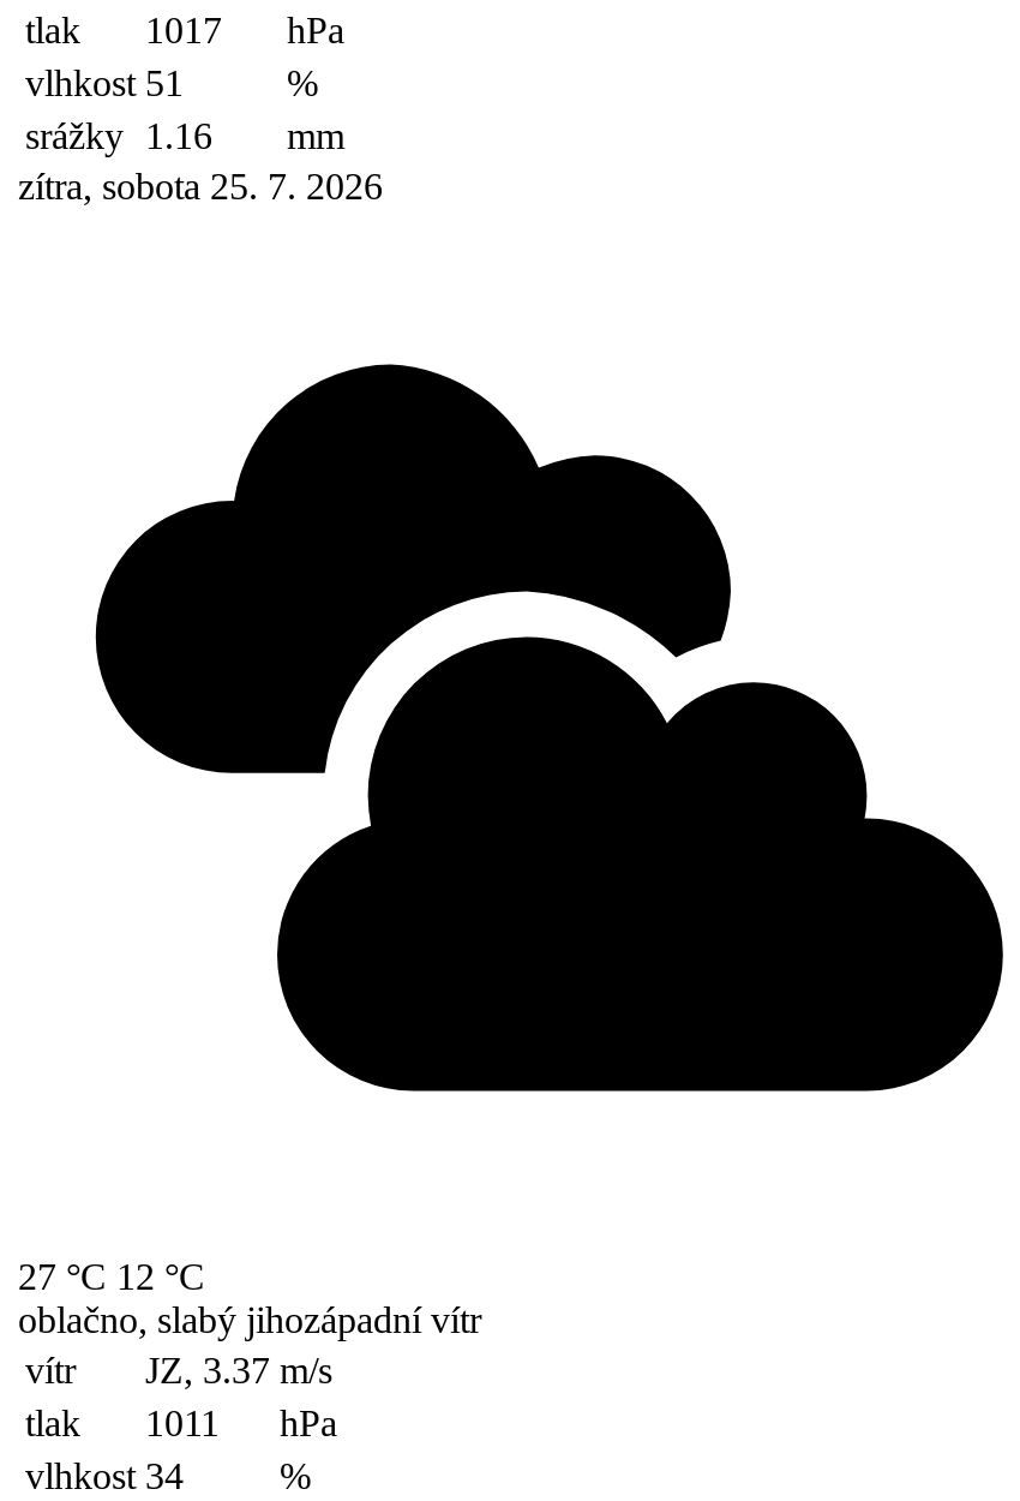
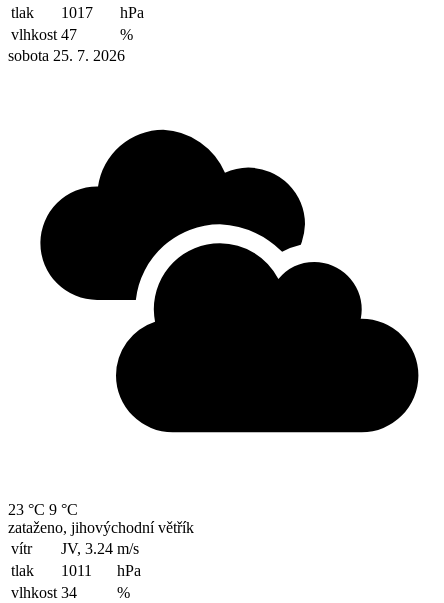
[25,61,184,102] vlhkost 51 -> [11,26,77,43] vlhkost 47
[18,114,383,206] srážky 1.16 | mm | zítra, sobota 25. 7. 2026 -> [8,47,125,64] sobota 25. 7. 2026
[18,1255,481,1339] 27 °C 12 °C | oblačno, slabý jihozápadní vítr -> [8,501,194,536] 23 °C 9 °C | zataženo, jihovýchodní větřík
[25,1349,332,1390] vítr JZ, 3.37 m/s -> [11,540,139,557] vítr JV, 3.24 m/s

